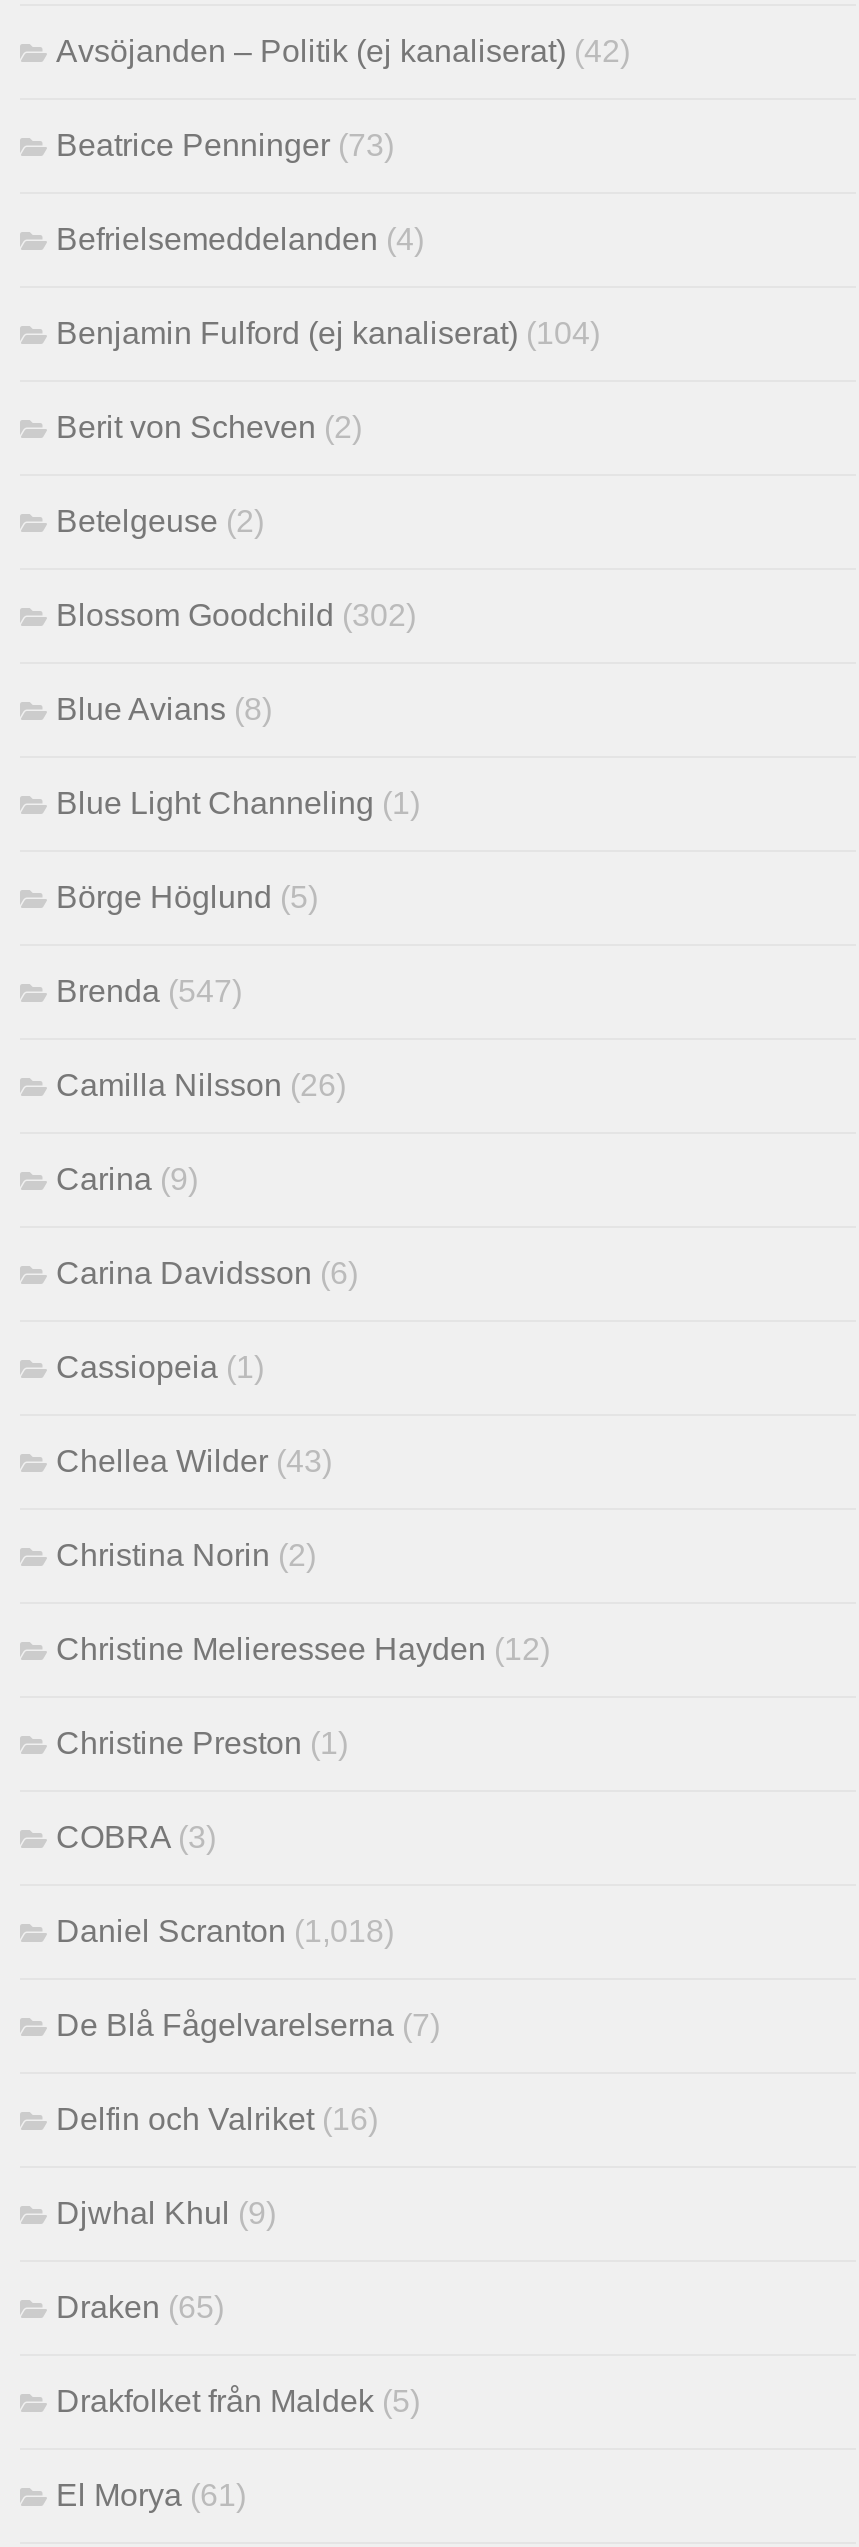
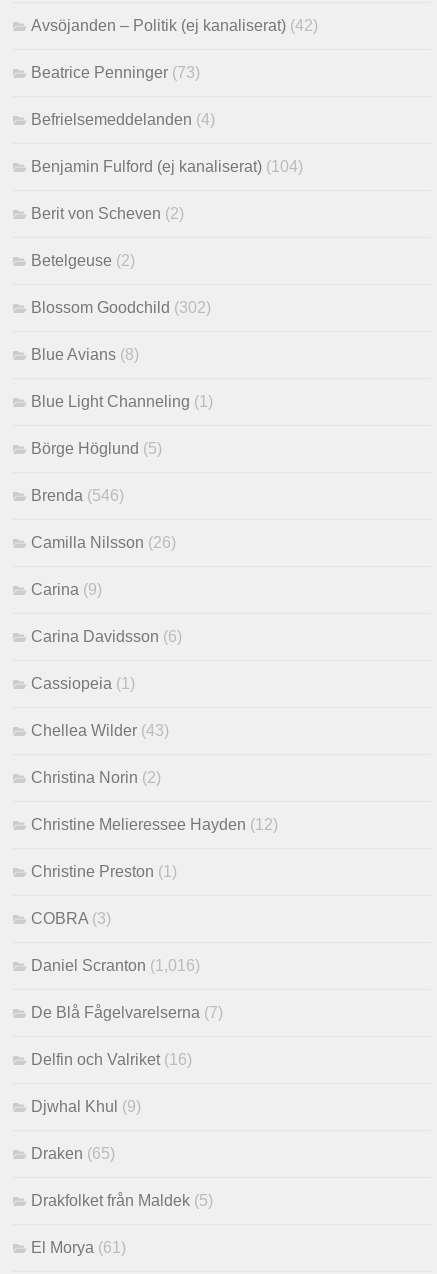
[56,974,242,1008] Brenda (547) -> [31,487,124,504] Brenda (546)
[56,1914,394,1948] Daniel Scranton (1,018) -> [31,957,200,974] Daniel Scranton (1,016)

